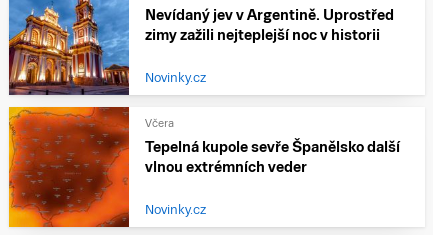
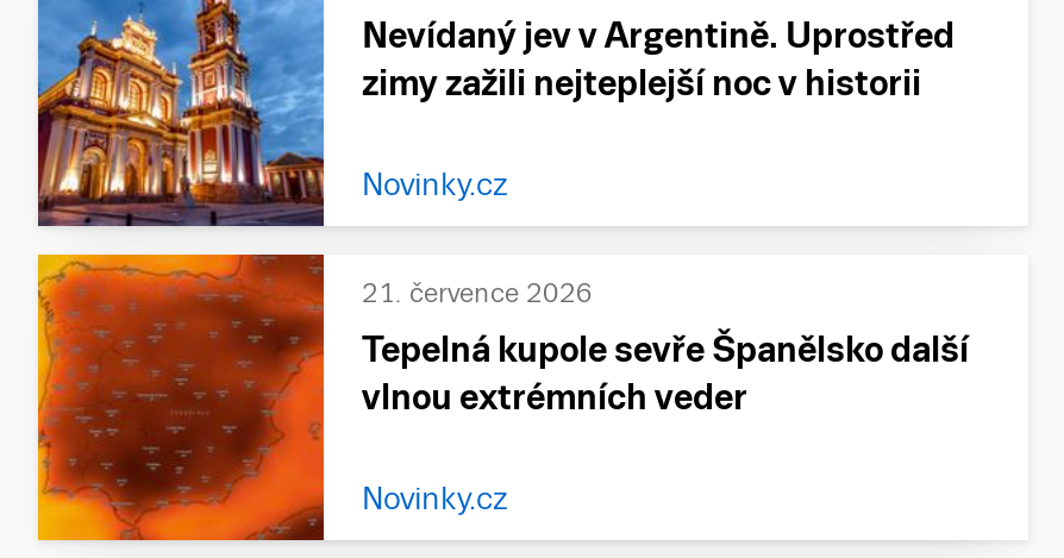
[145,117,174,129] Včera -> [362,278,593,307] 21. července 2026

